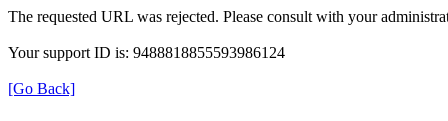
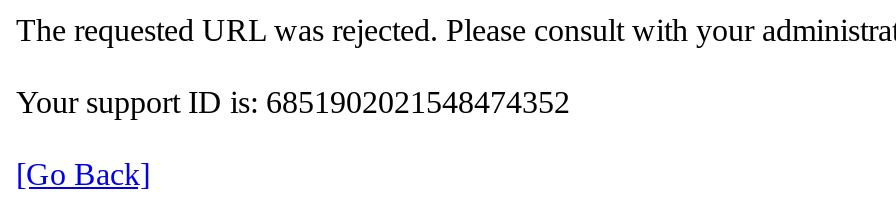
[8,44,285,61] Your support ID is: 9488818855593986124 -> [16,85,570,119] Your support ID is: 6851902021548474352

